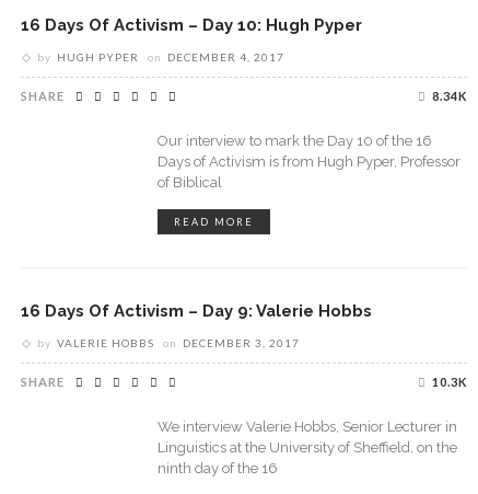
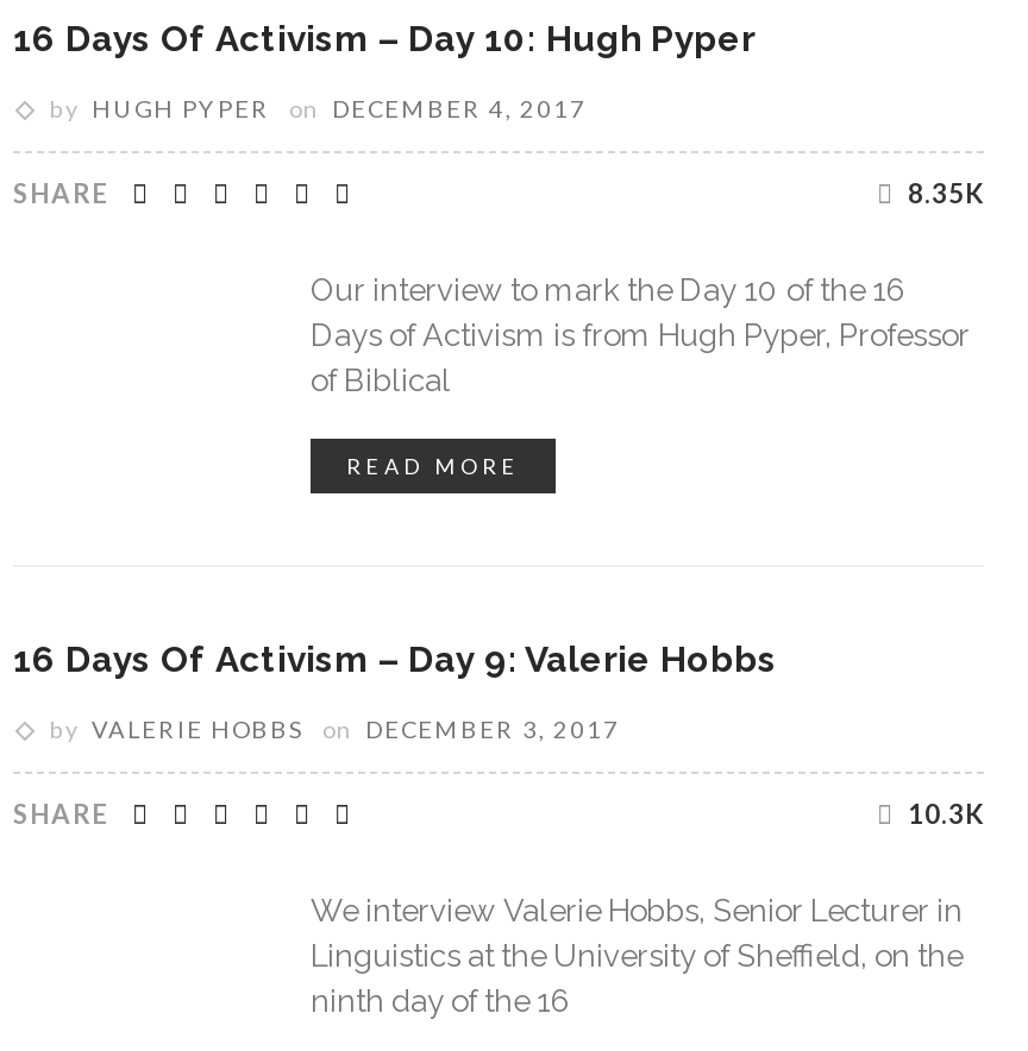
[432,89,467,103] 8.34K -> [908,177,984,208] 8.35K

